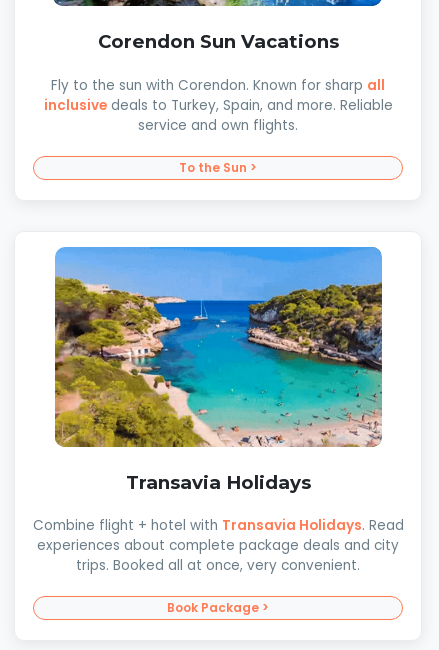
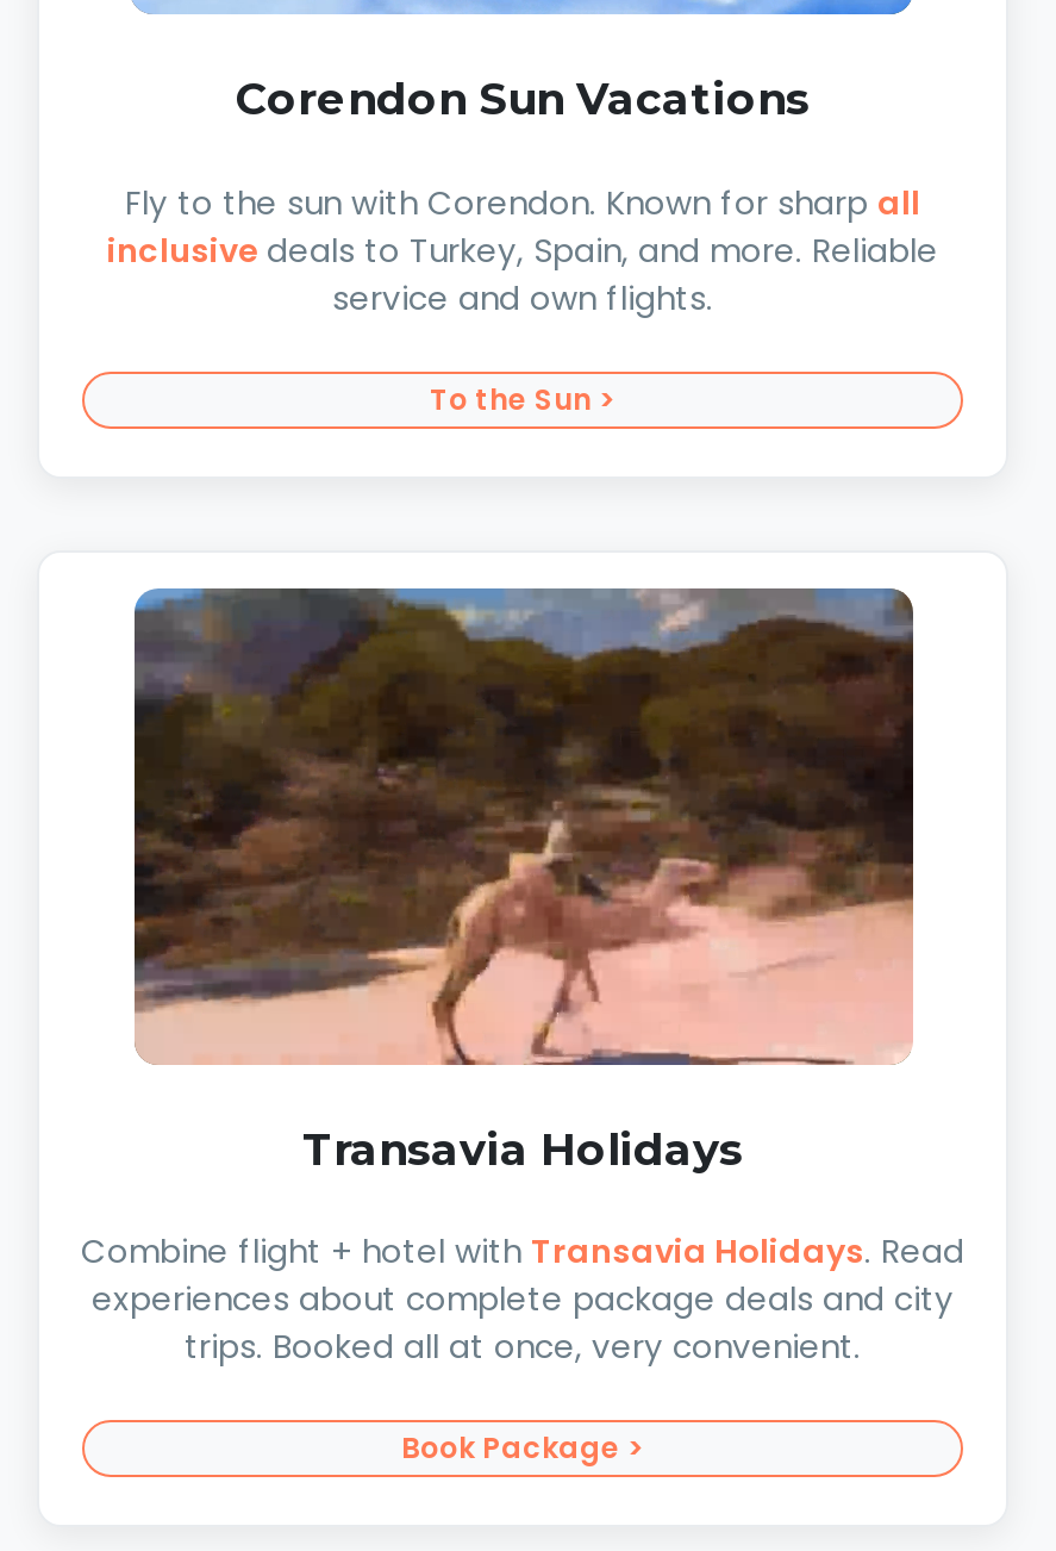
[54,246,383,448] [image] -> [132,586,916,1067] [image]

